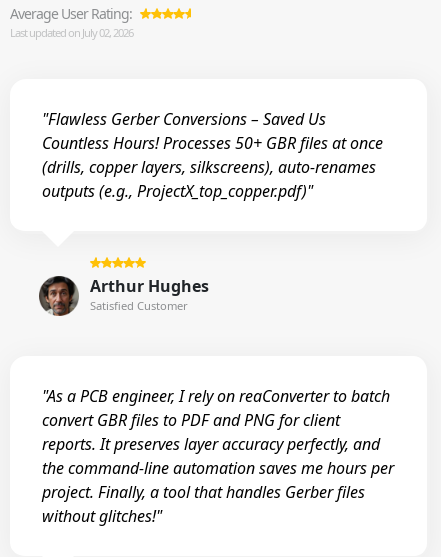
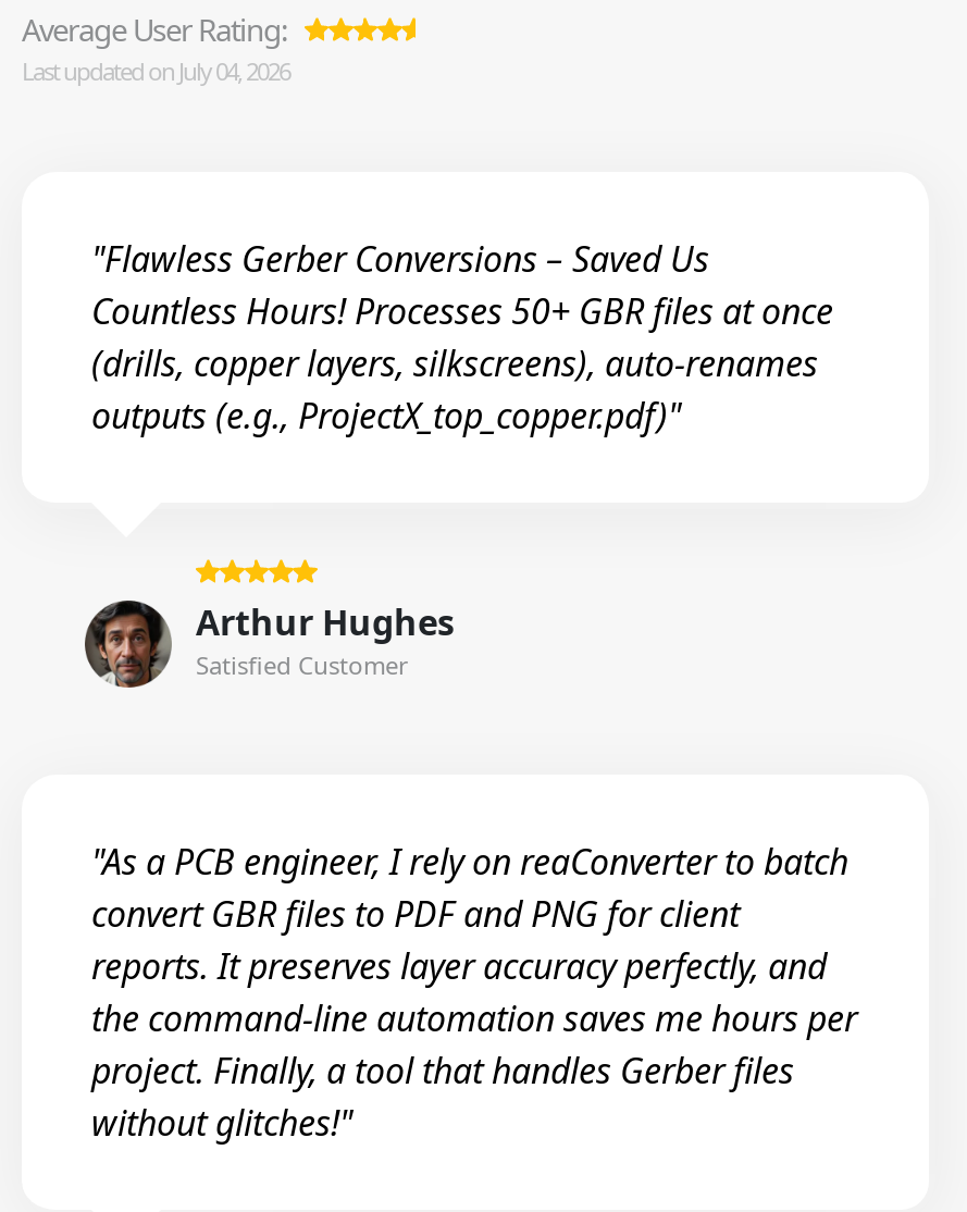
[10,25,133,40] Last updated on July 02, 2026 -> [22,54,289,87] Last updated on July 04, 2026

